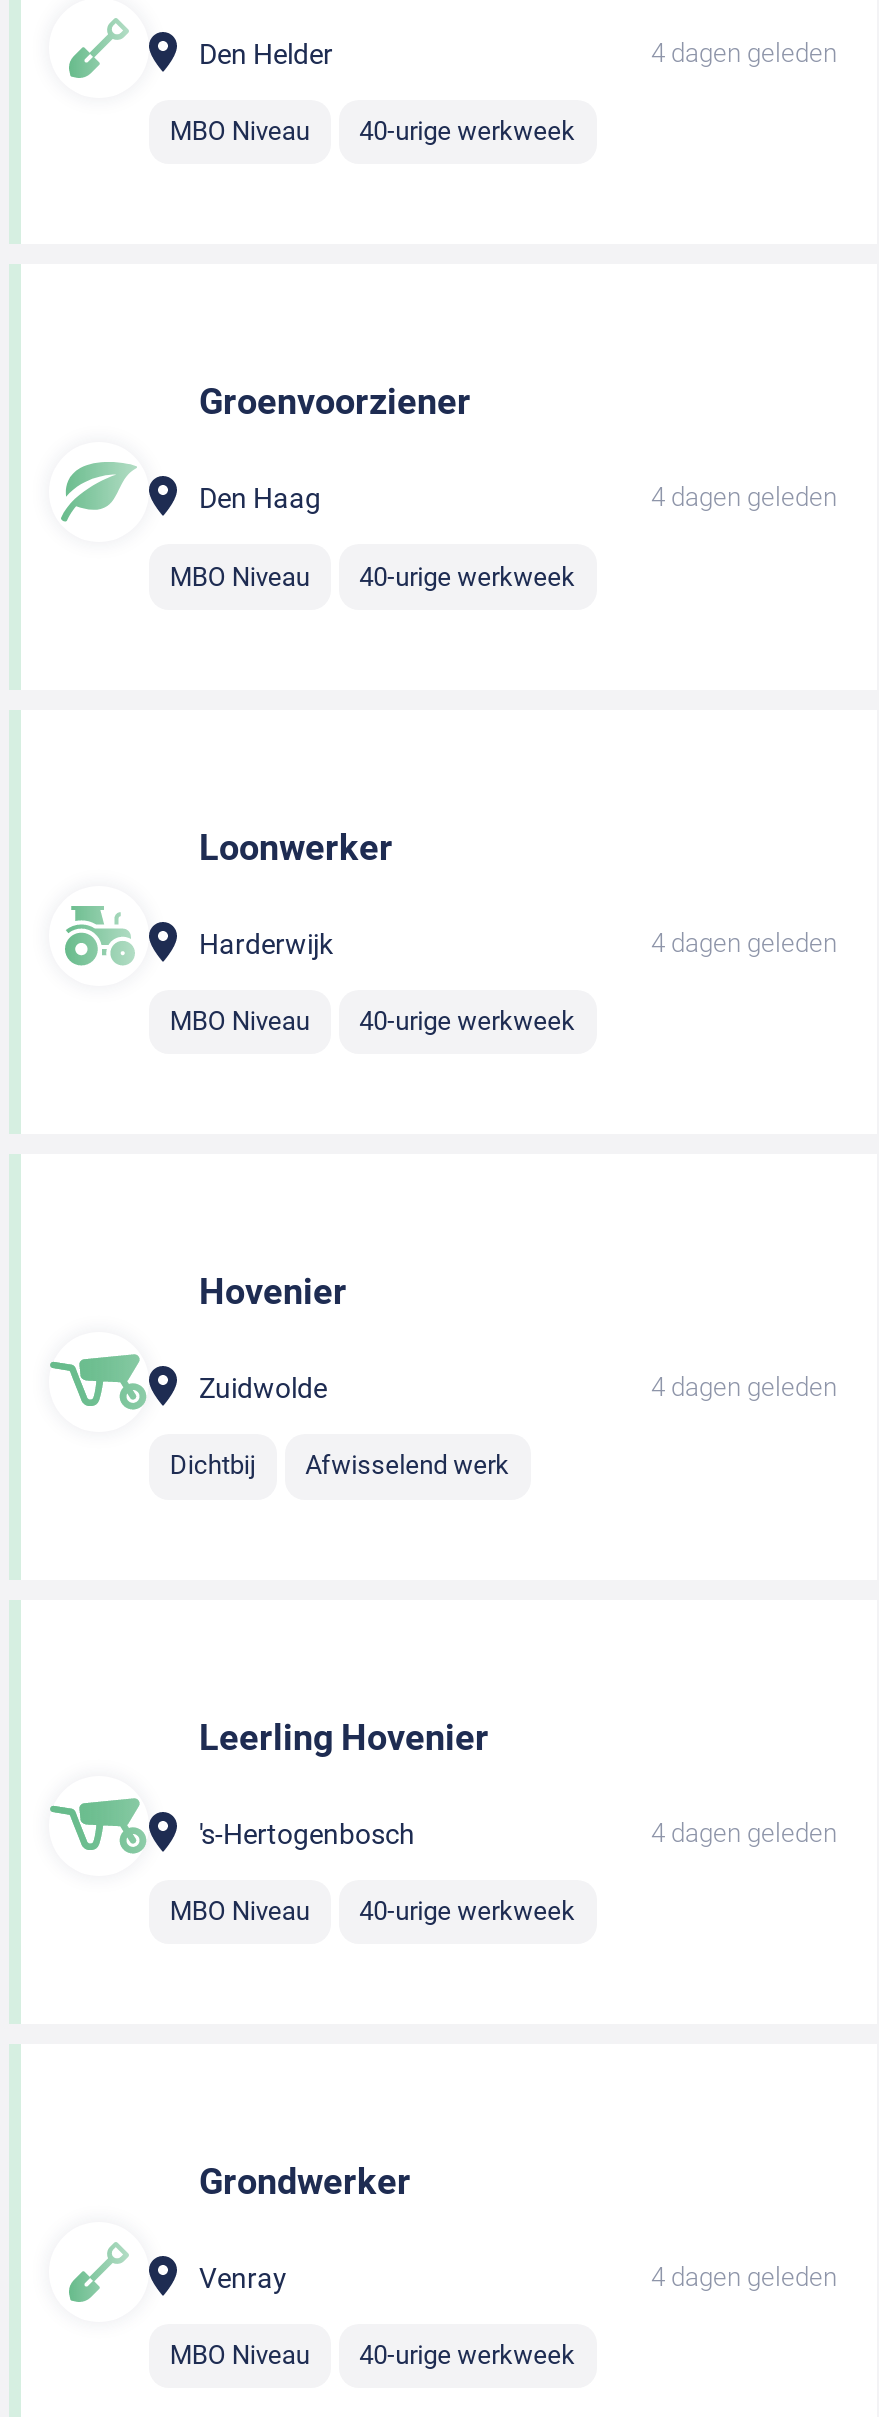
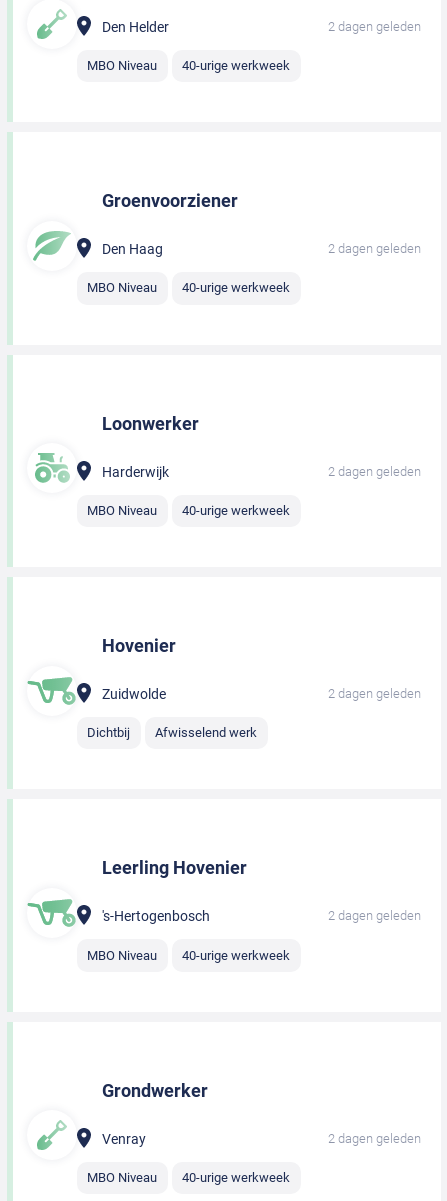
[651,38,837,68] 4 dagen geleden -> [328,19,421,34] 2 dagen geleden
[651,482,837,512] 4 dagen geleden -> [328,241,421,256] 2 dagen geleden
[651,927,837,957] 4 dagen geleden -> [328,464,421,479] 2 dagen geleden
[651,1372,837,1402] 4 dagen geleden -> [328,686,421,701] 2 dagen geleden
[651,1817,837,1847] 4 dagen geleden -> [328,908,421,923] 2 dagen geleden
[651,2262,837,2292] 4 dagen geleden -> [328,1131,421,1146] 2 dagen geleden

